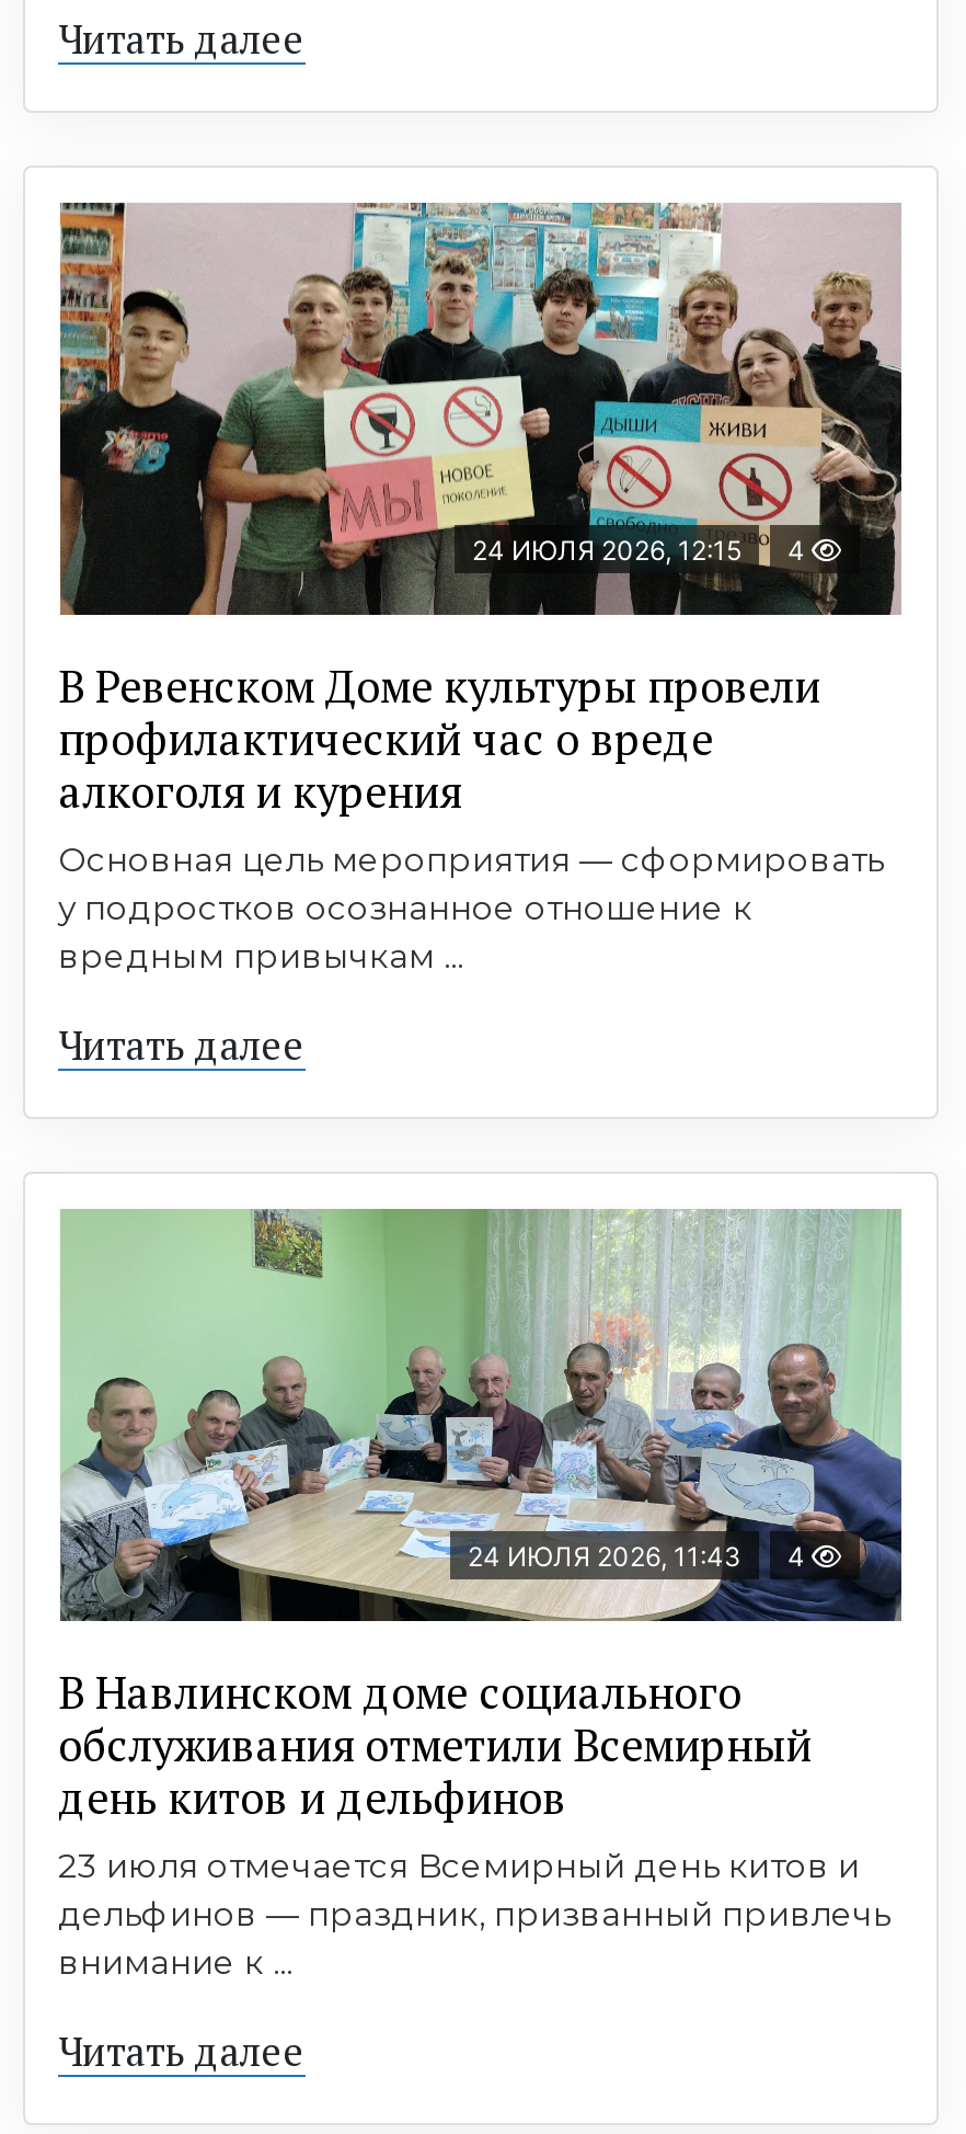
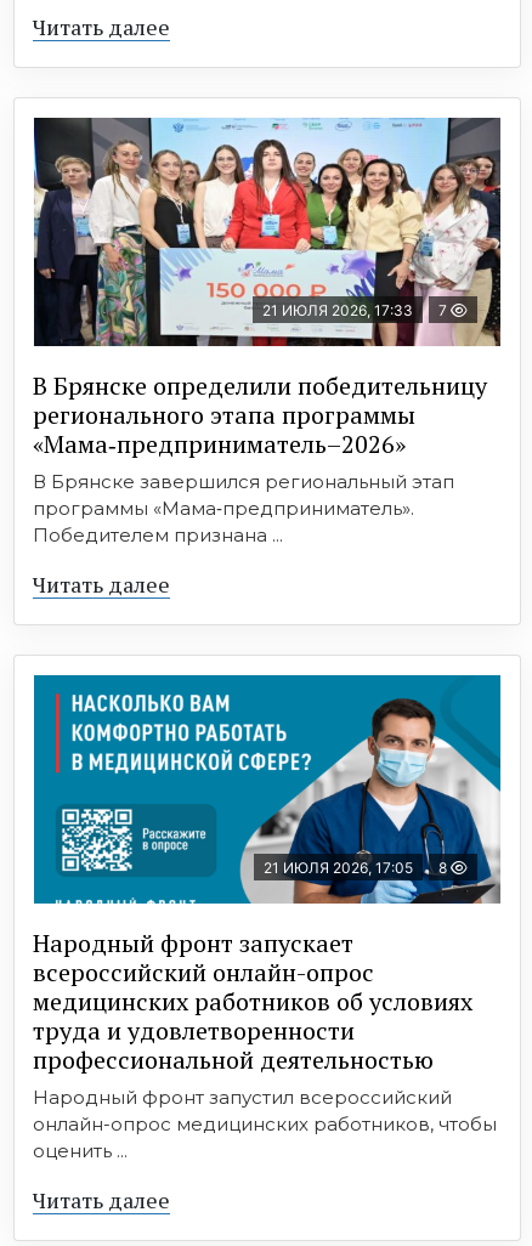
[58,201,904,617] [image] | 24 ИЮЛЯ 2026, 12:15 | 4 -> [33,117,502,347] [image] | 21 ИЮЛЯ 2026, 17:33 | 7
[58,657,884,977] В Ревенском Доме культуры провели | профилактический час о вреде | алкоголя и курения | Основная цель мероприятия — сформировать | у подростков осознанное отношение к | вредным привычкам ... -> [33,370,487,547] В Брянске определили победительницу | регионального этапа программы | «Мама‑предприниматель–2026» | В Брянске завершился региональный этап | программы «Мама‑предприниматель». | Победителем признана ...
[58,1207,904,1623] [image] | 24 ИЮЛЯ 2026, 11:43 | 4 -> [33,674,502,905] [image] | 21 ИЮЛЯ 2026, 17:05 | 8
[58,1663,890,1983] В Навлинском доме социального | обслуживания отметили Всемирный | день китов и дельфинов | 23 июля отмечается Всемирный день китов и | дельфинов — праздник, призванный привлечь | внимание к ... -> [33,927,497,1163] Народный фронт запускает | всероссийский онлайн-опрос | медицинских работников об условиях | труда и удовлетворенности | профессиональной деятельностью | Народный фронт запустил всероссийский | онлайн-опрос медицинских работников, чтобы | оценить ...

